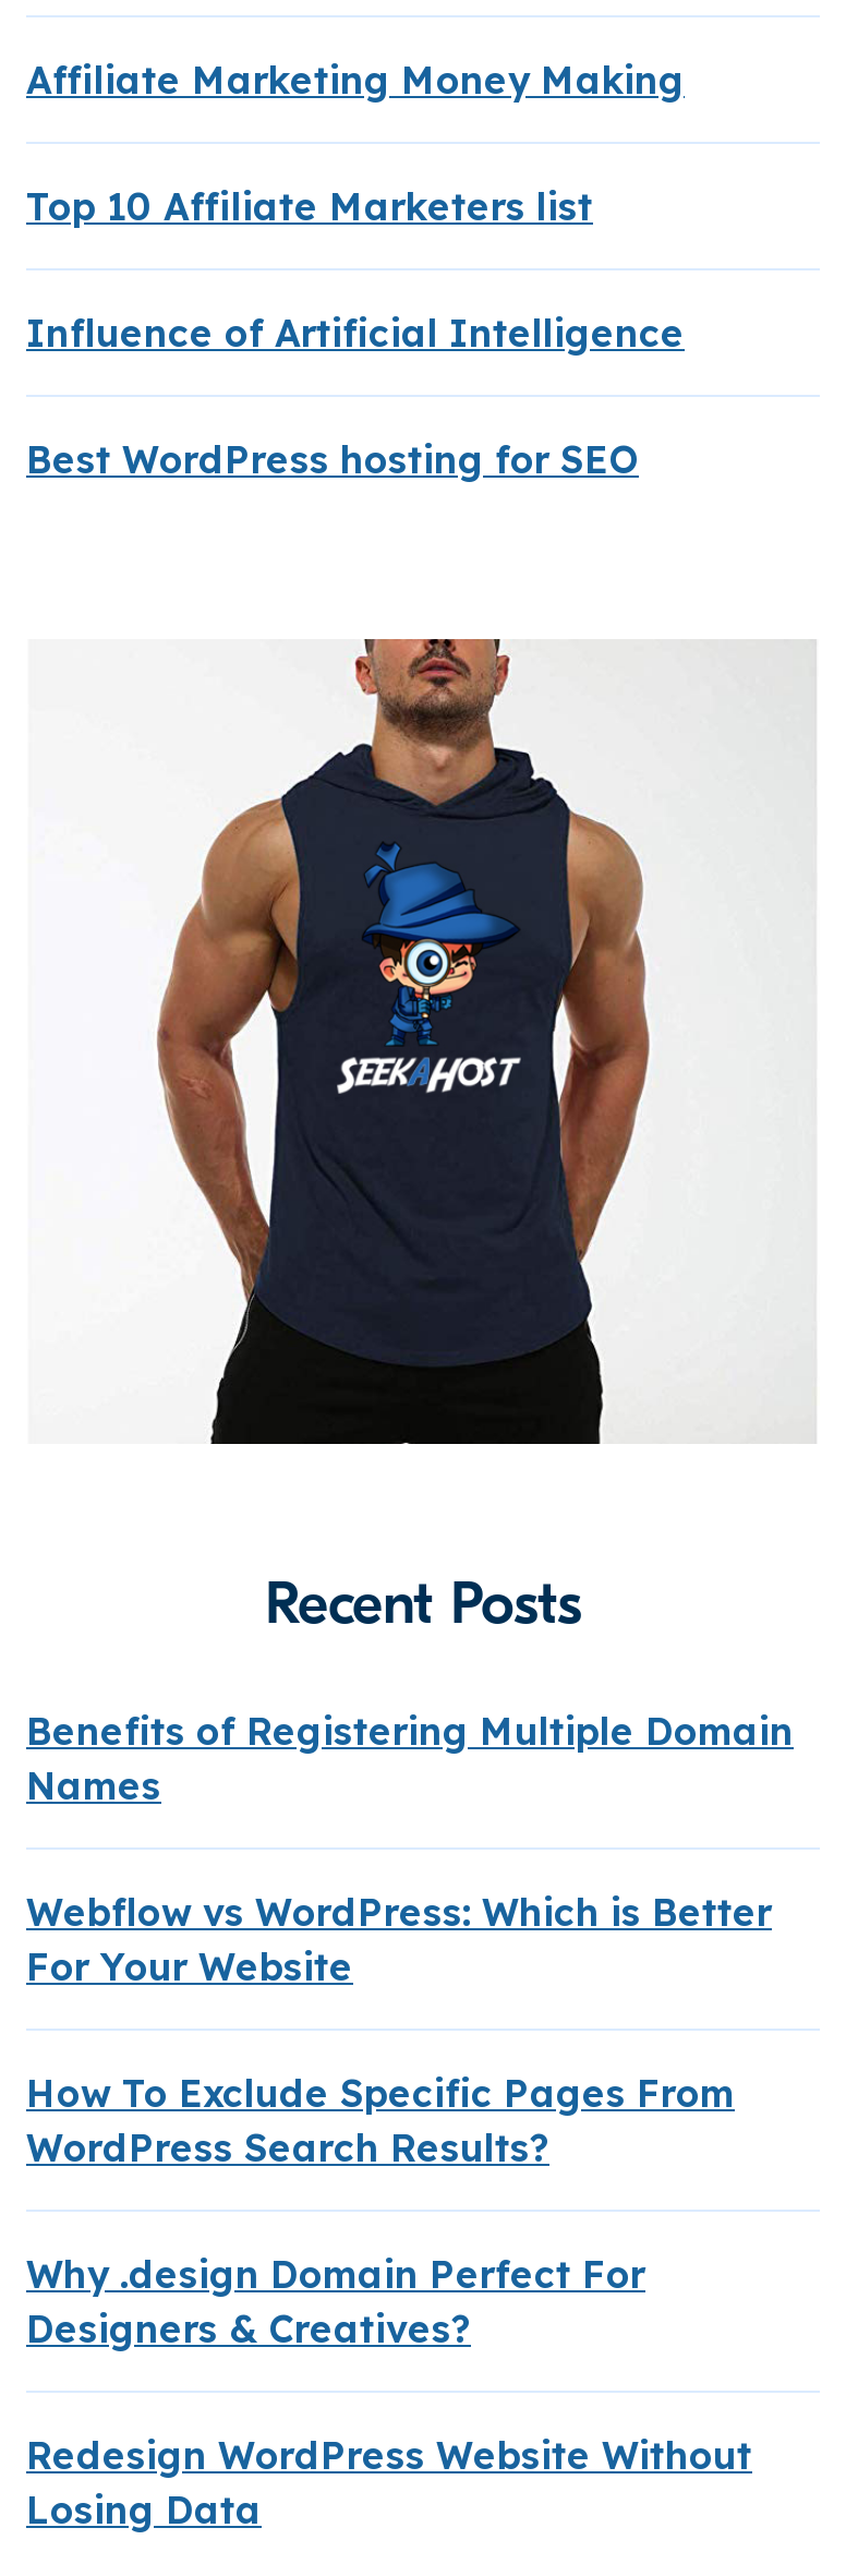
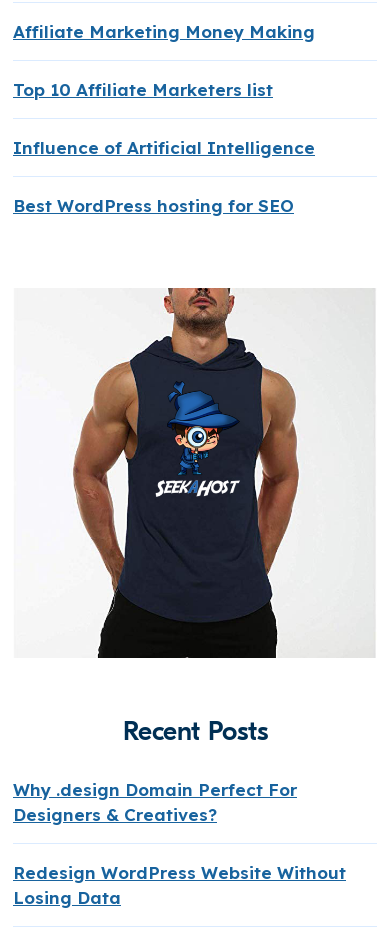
[26,1707,794,2169] Benefits of Registering Multiple Domain | Names | Webflow vs WordPress: Which is Better | For Your Website | How To Exclude Specific Pages From | WordPress Search Results? -> none

